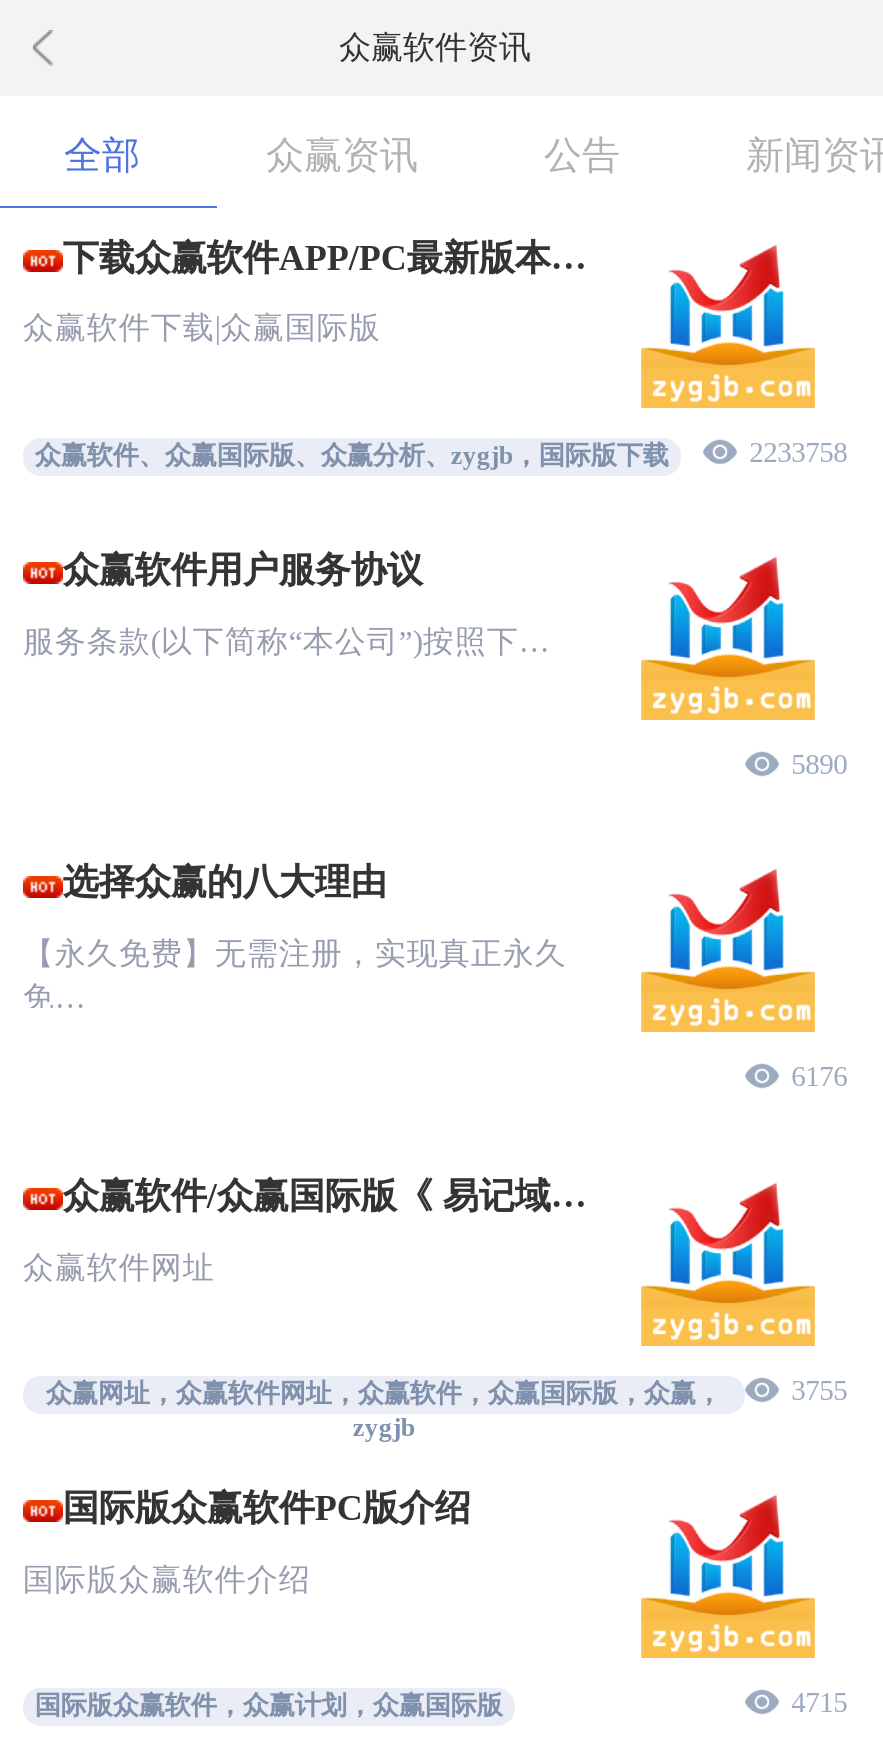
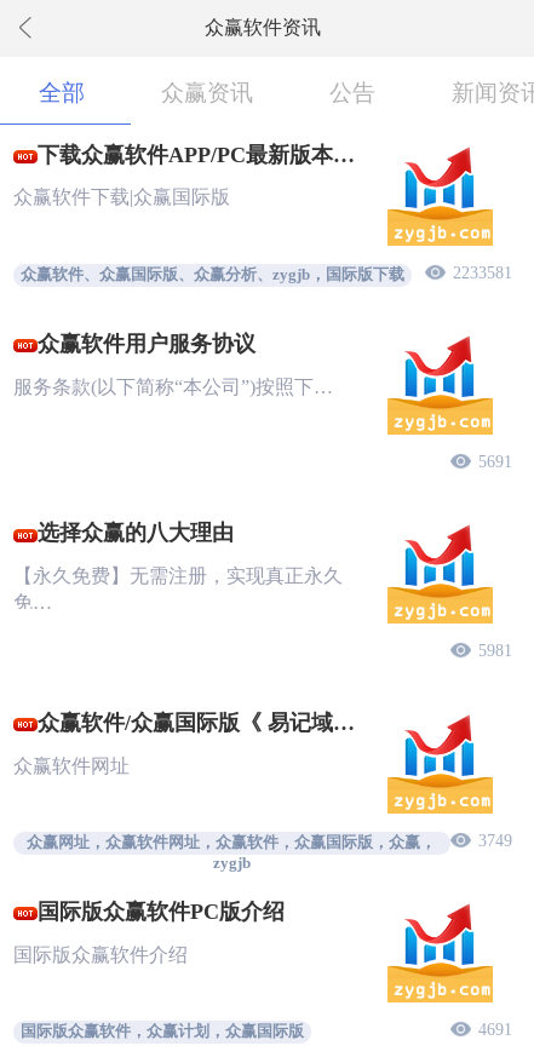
[749,435,847,467] 2233758 -> [453,262,512,282] 2233581
[791,748,847,780] 5890 -> [478,452,512,471] 5691
[791,1061,847,1093] 6176 -> [478,641,512,660] 5981
[791,1374,847,1406] 3755 -> [478,830,512,850] 3749
[791,1686,847,1718] 4715 -> [478,1020,512,1039] 4691

